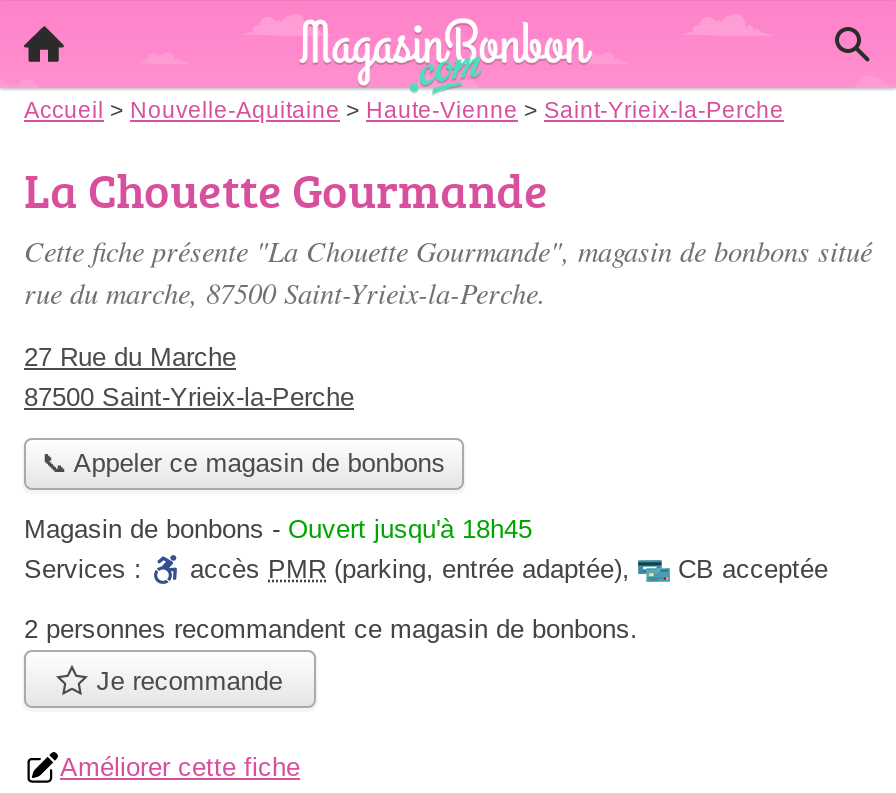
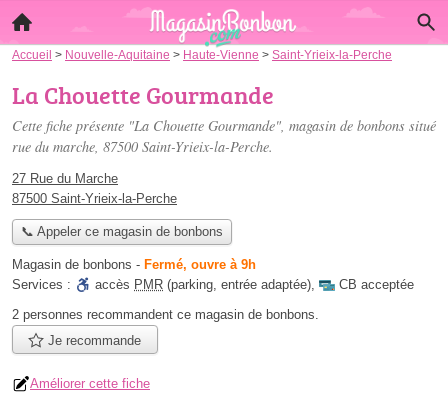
[24,515,532,545] Magasin de bonbons - Ouvert jusqu'à 18h45 -> [12,257,256,272] Magasin de bonbons - Fermé, ouvre à 9h

